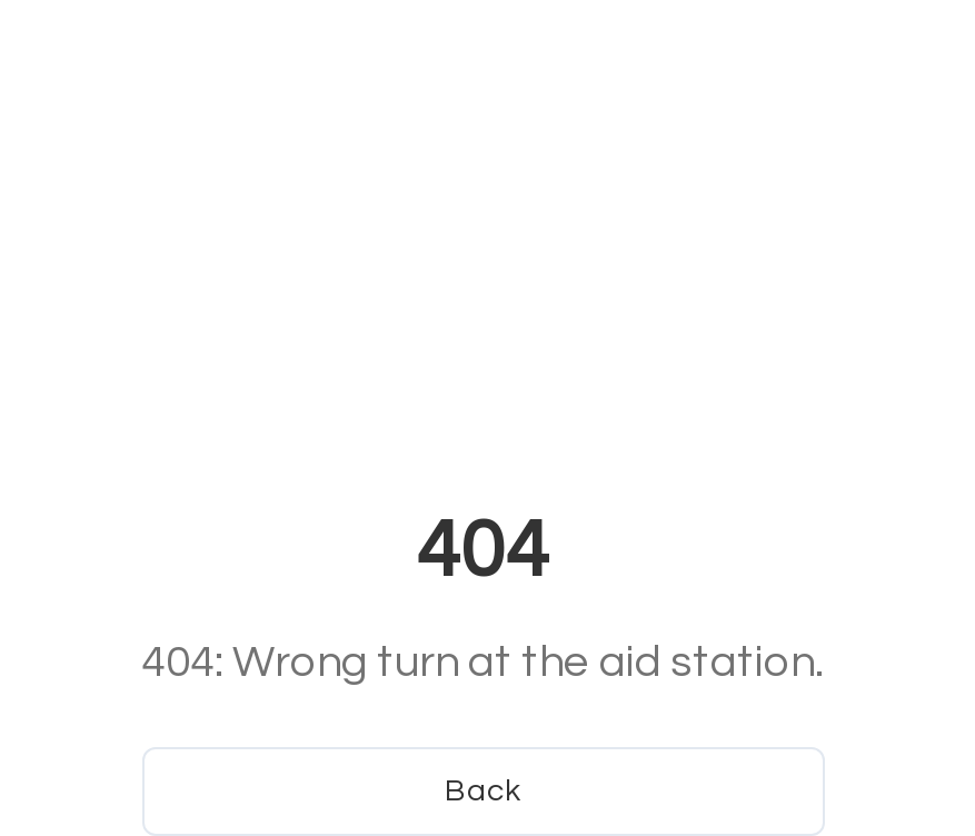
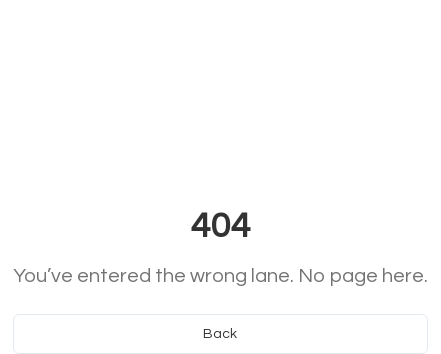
[141,640,824,685] 404: Wrong turn at the aid station. -> [12,266,427,286] You’ve entered the wrong lane. No page here.

